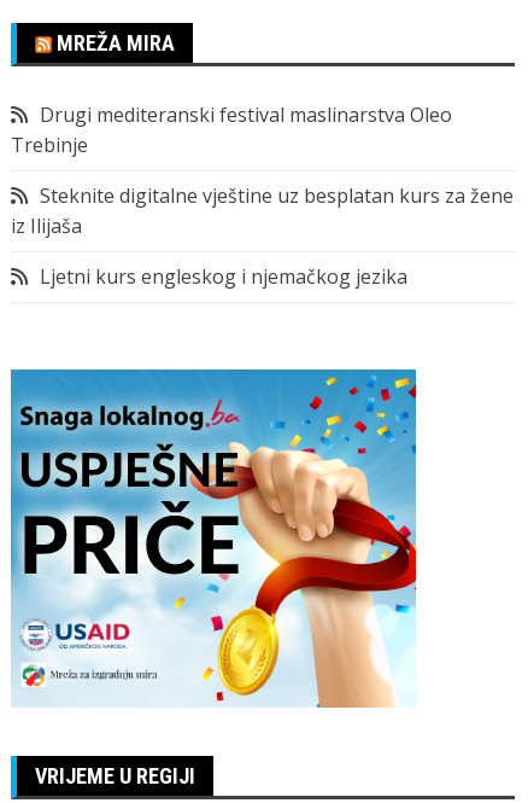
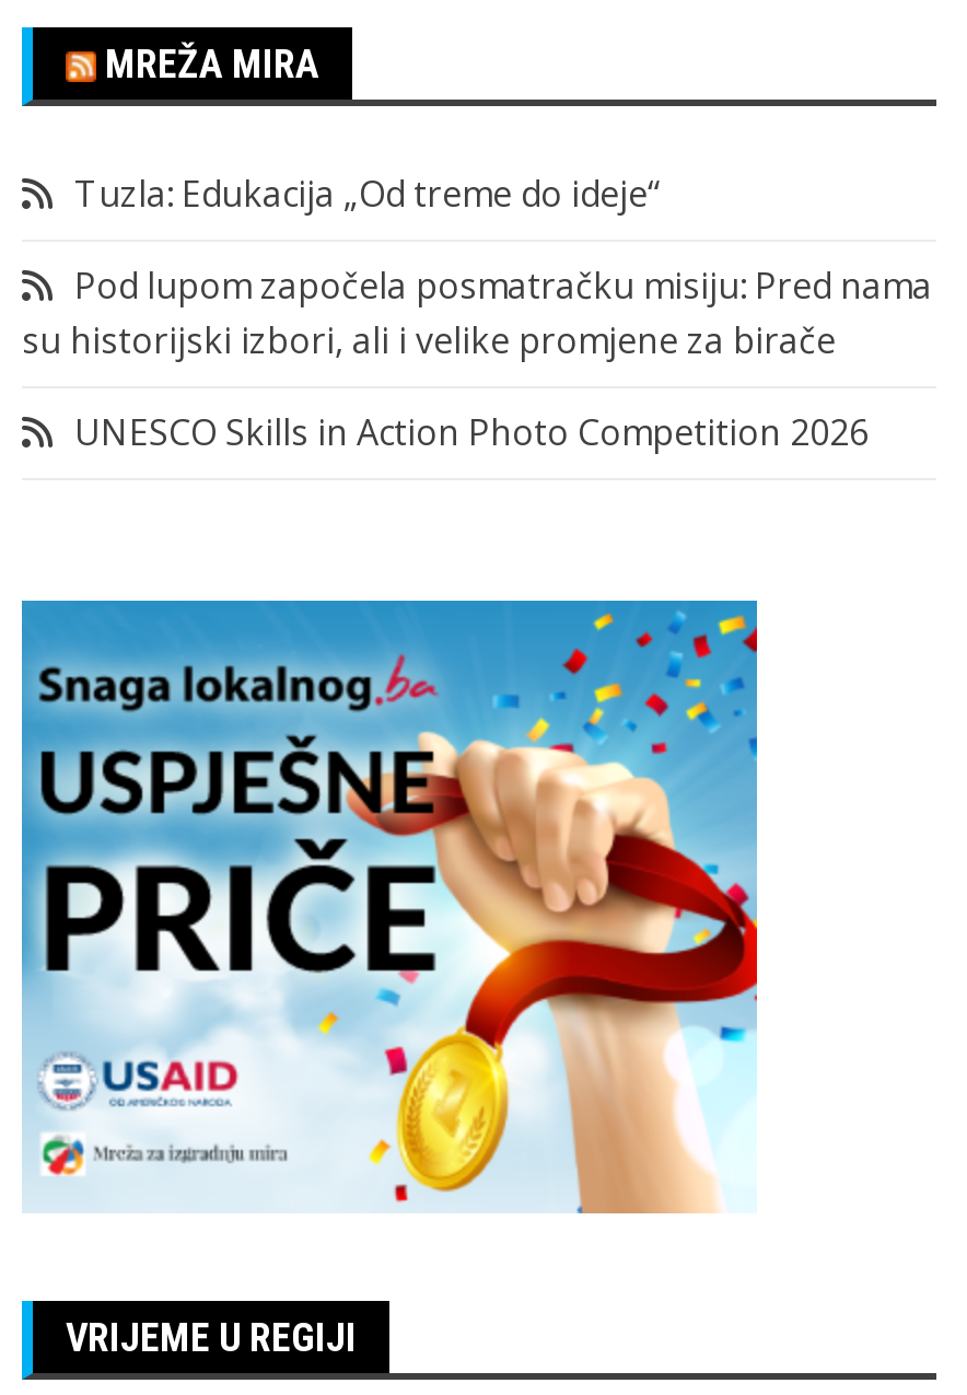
[11,102,452,158] Drugi mediteranski festival maslinarstva Oleo | Trebinje -> [74,170,661,218] Tuzla: Edukacija „Od treme do ideje“
[11,183,514,239] Steknite digitalne vještine uz besplatan kurs za žene | iz Ilijaša -> [22,262,932,365] Pod lupom započela posmatračku misiju: Pred nama | su historijski izbori, ali i velike promjene za birače
[40,263,407,290] Ljetni kurs engleskog i njemačkog jezika -> [74,409,869,457] UNESCO Skills in Action Photo Competition 2026

